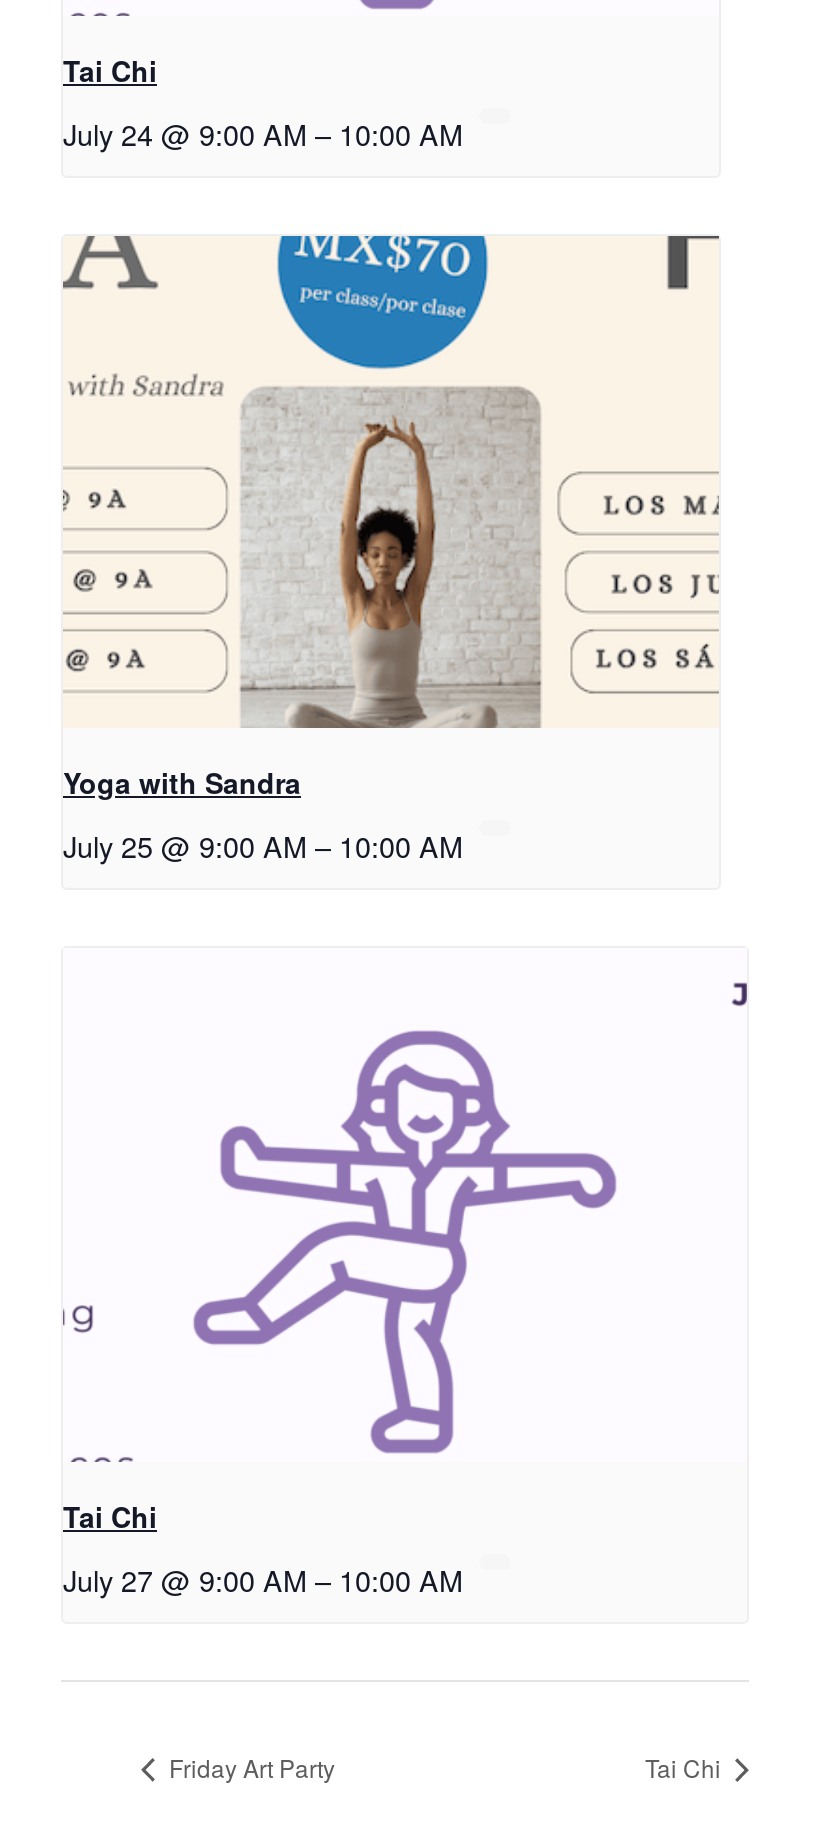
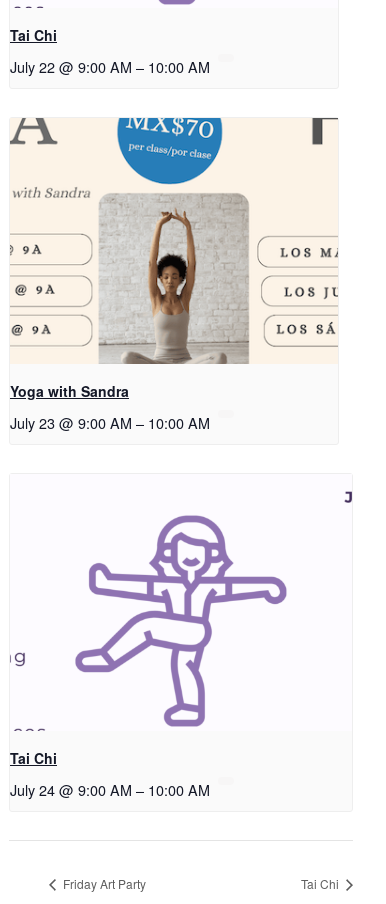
[63,112,463,154] July 24 @ 9:00 AM – 10:00 AM -> [10,56,210,77] July 22 @ 9:00 AM – 10:00 AM
[63,825,463,867] July 25 @ 9:00 AM – 10:00 AM -> [10,412,210,433] July 23 @ 9:00 AM – 10:00 AM
[63,1558,463,1600] July 27 @ 9:00 AM – 10:00 AM -> [10,779,210,800] July 24 @ 9:00 AM – 10:00 AM

